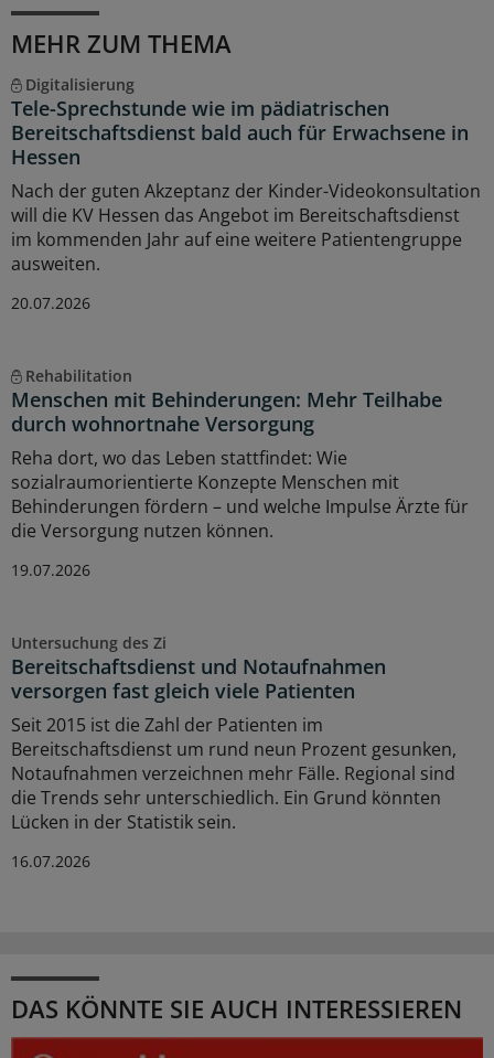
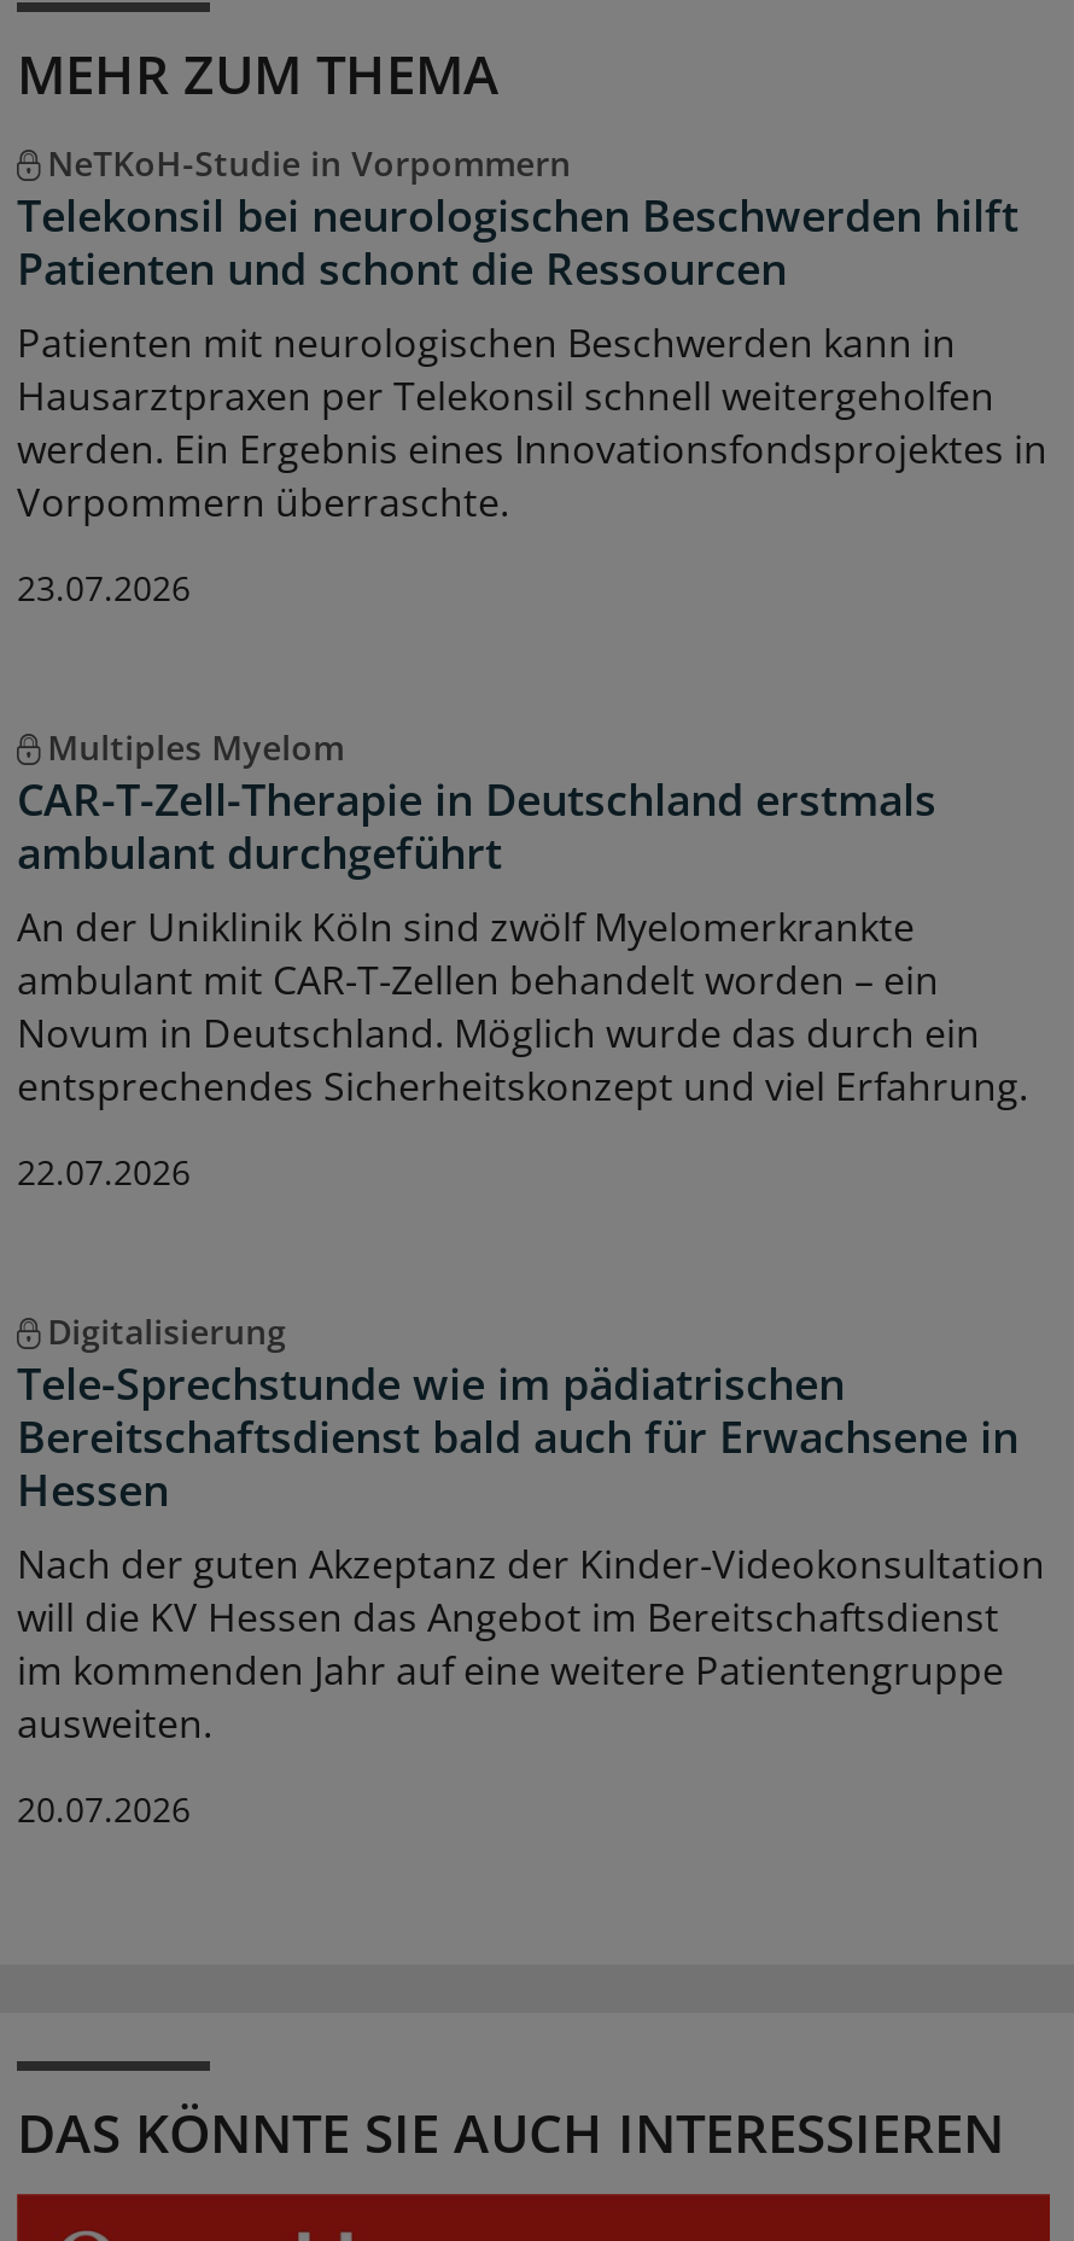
none -> [17,141,1047,1196] NeTKoH-Studie in Vorpommern | Telekonsil bei neurologischen Beschwerden hilft | Patienten und schont die Ressourcen | Patienten mit neurologischen Beschwerden kann in | Hausarztpraxen per Telekonsil schnell weitergeholfen | werden. Ein Ergebnis eines Innovationsfondsprojektes in | Vorpommern überraschte. | 23.07.2026 | Multiples Myelom | CAR-T-Zell-Therapie in Deutschland erstmals | ambulant durchgeführt | An der Uniklinik Köln sind zwölf Myelomerkrankte | ambulant mit CAR-T-Zellen behandelt worden – ein | Novum in Deutschland. Möglich wurde das durch ein | entsprechendes Sicherheitskonzept und viel Erfahrung. | 22.07.2026
moved [11,74,481,313] -> [17,1309,1045,1833]: Digitalisierung | Tele-Sprechstunde wie im pädiatrischen | Bereitschaftsdienst bald auch für Erwachsene in | ... | ausweiten. | 20.07.2026
[11,365,469,872] Rehabilitation | Menschen mit Behinderungen: Mehr Teilhabe | durch wohnortnahe Versorgung | Reha dort, wo das Leben stattfindet: Wie | sozialraumorientierte Konzepte Menschen mit | Behinderungen fördern – und welche Impulse Ärzte für | die Versorgung nutzen können. | 19.07.2026 | Untersuchung des Zi | Bereitschaftsdienst und Notaufnahmen | versorgen fast gleich viele Patienten | Seit 2015 ist die Zahl der Patienten im | Bereitschaftsdienst um rund neun Prozent gesunken, | Notaufnahmen verzeichnen mehr Fälle. Regional sind | die Trends sehr unterschiedlich. Ein Grund könnten | Lücken in der Statistik sein. | 16.07.2026 -> none

